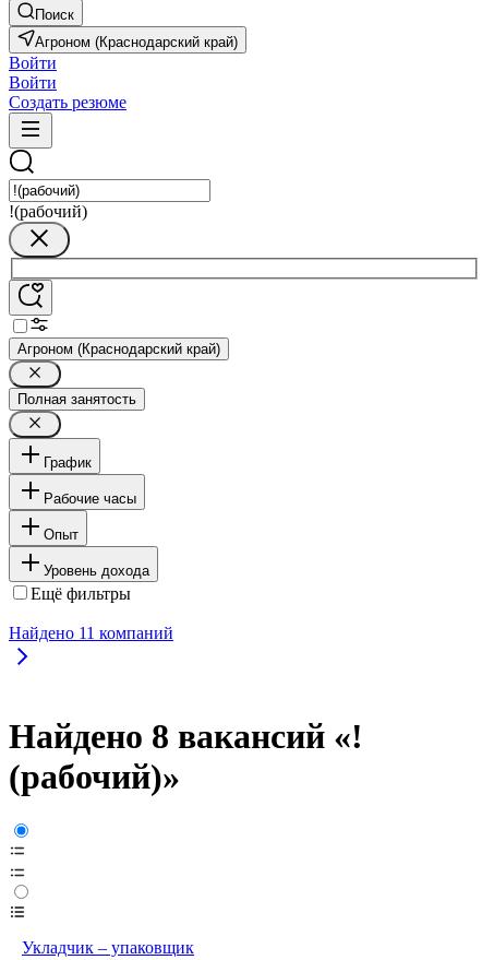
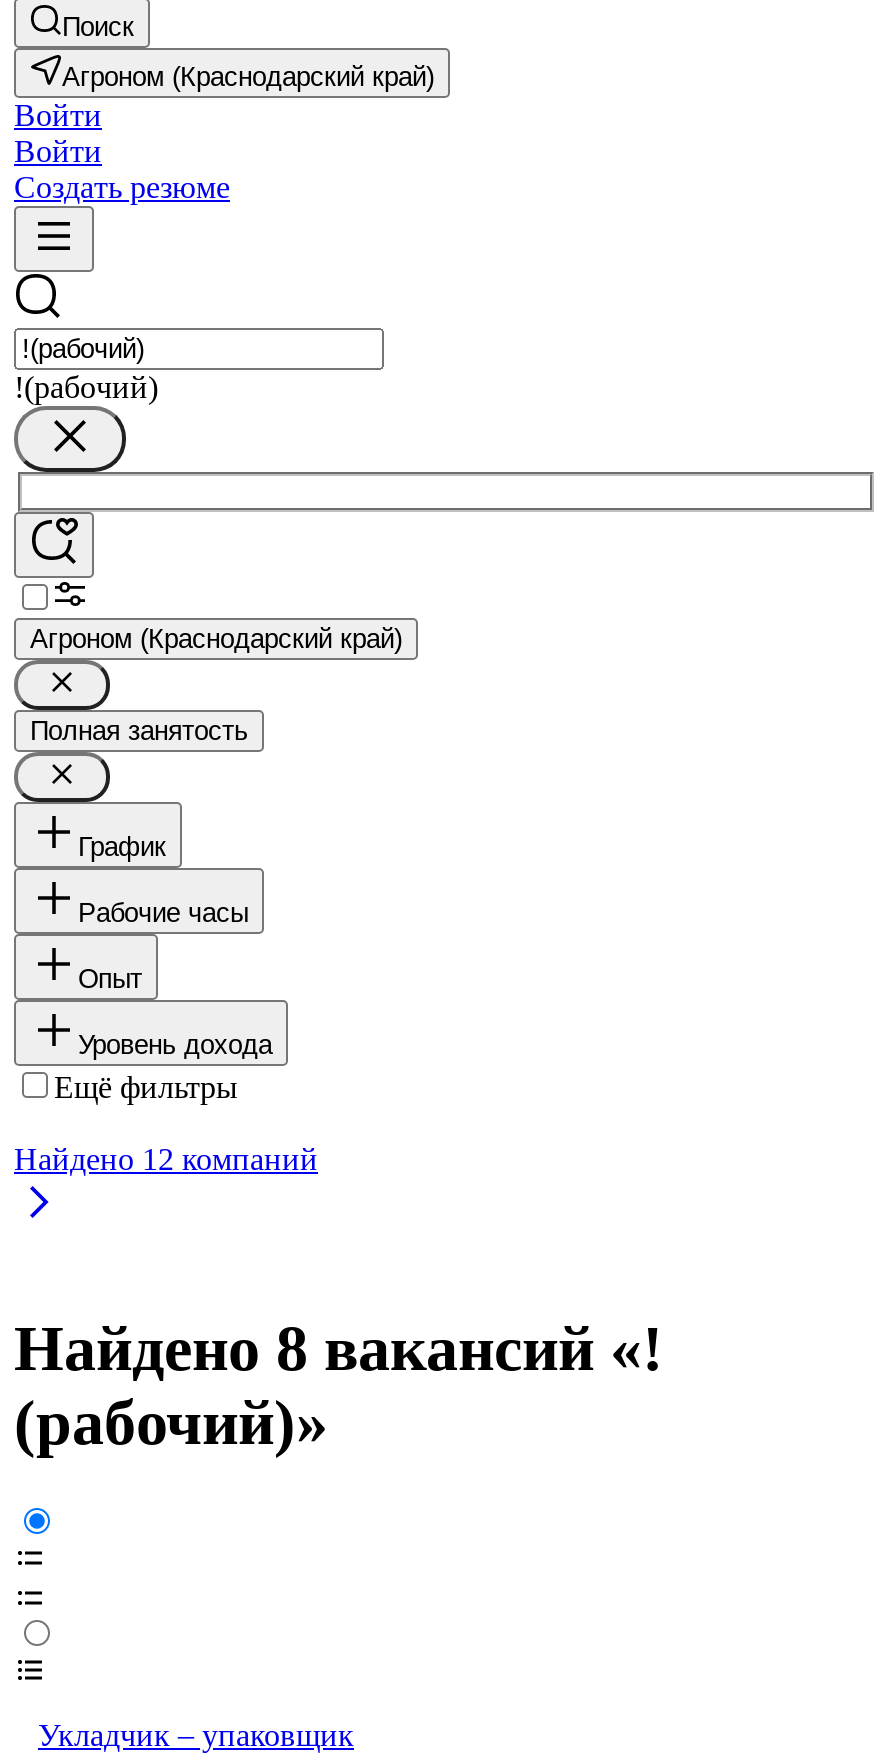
[9,623,173,642] Найдено 11 компаний -> [14,1141,318,1175] Найдено 12 компаний

